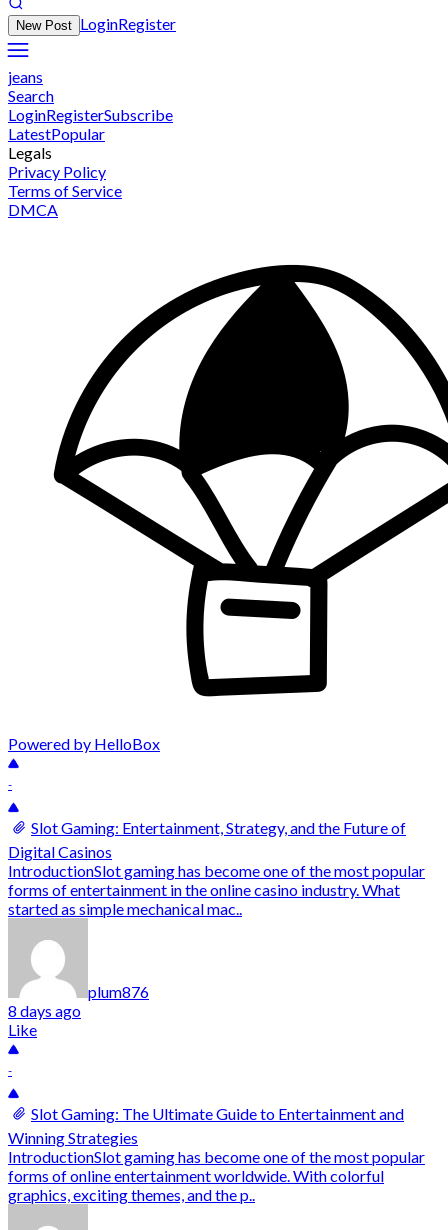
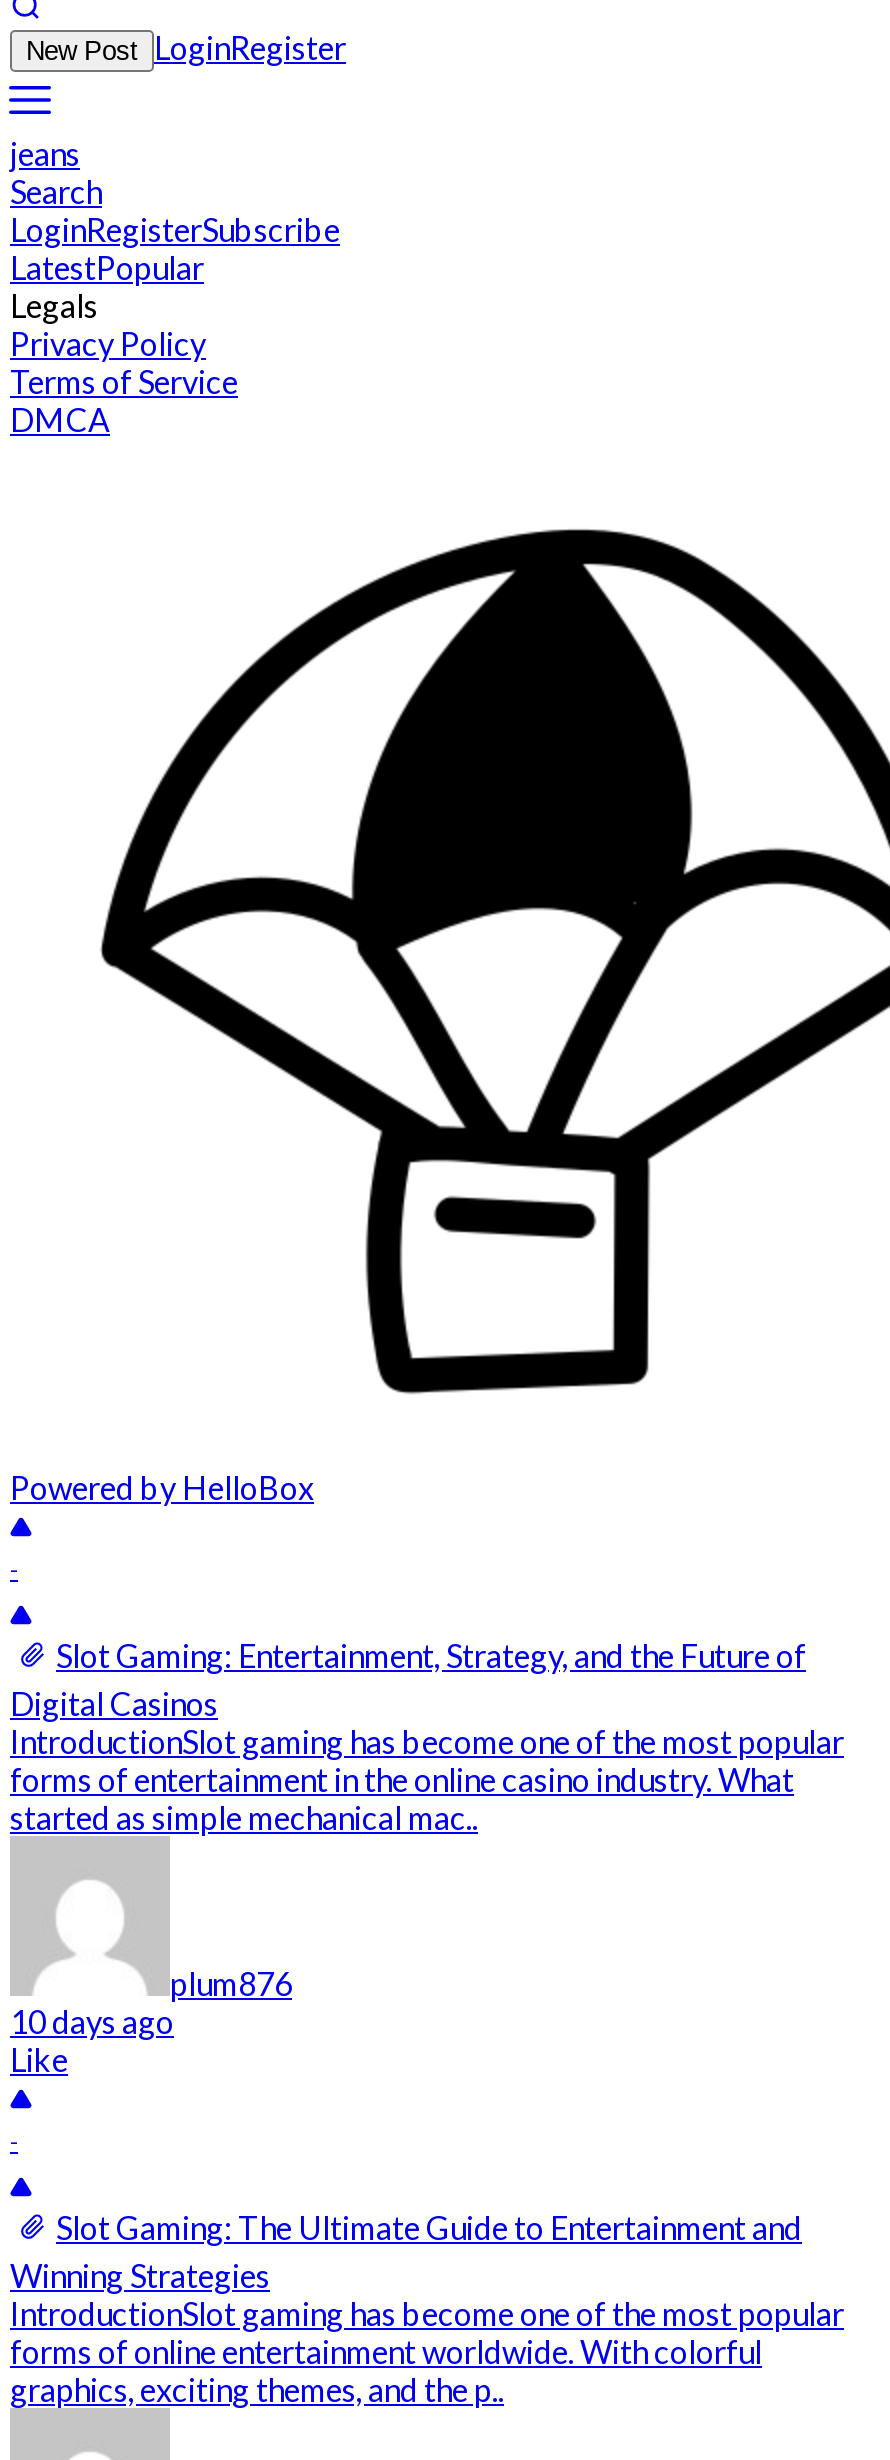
[8,1001,81,1020] 8 days ago -> [10,2002,174,2040] 10 days ago

